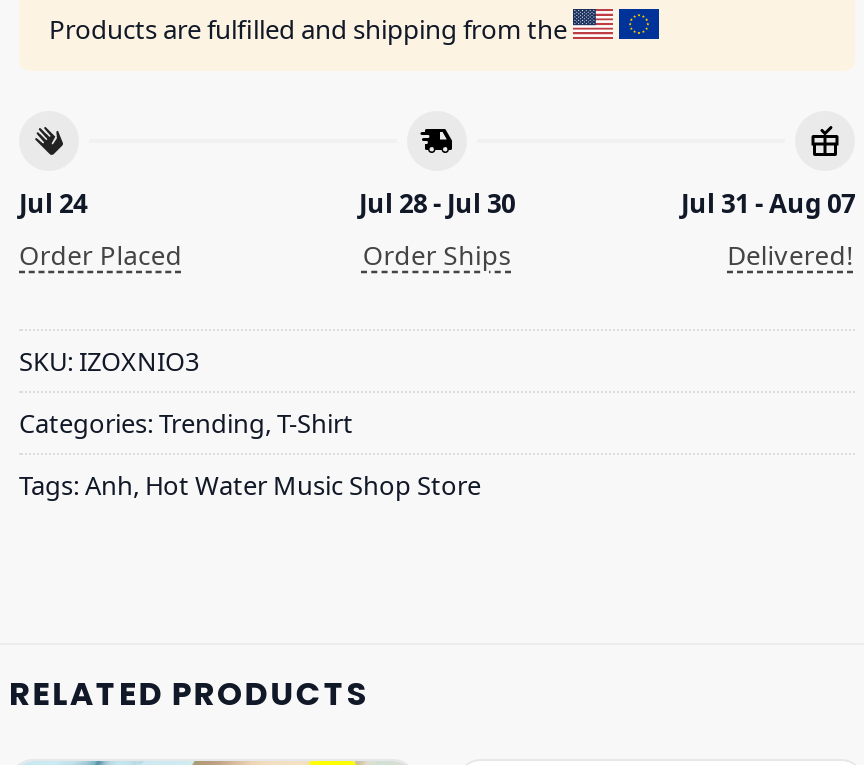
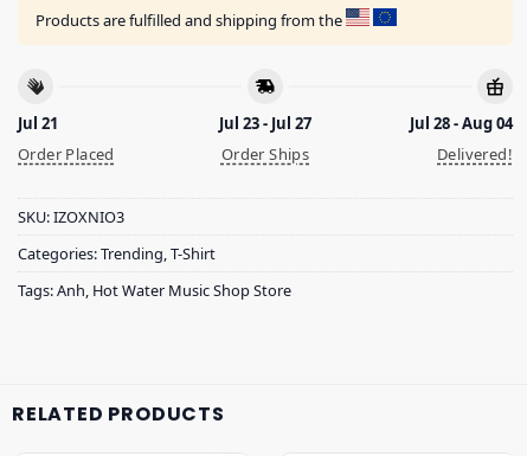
[19,186,87,222] Jul 24 -> [18,113,58,134] Jul 21
[359,186,515,222] Jul 28 - Jul 30 -> [219,113,311,134] Jul 23 - Jul 27
[681,186,855,222] Jul 31 - Aug 07 -> [410,113,513,134] Jul 28 - Aug 04

